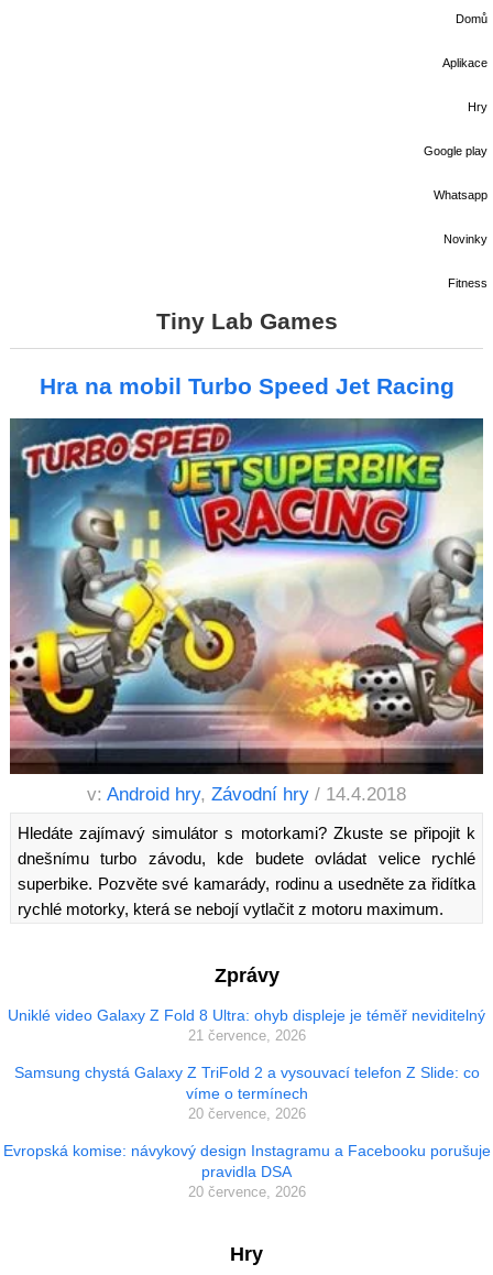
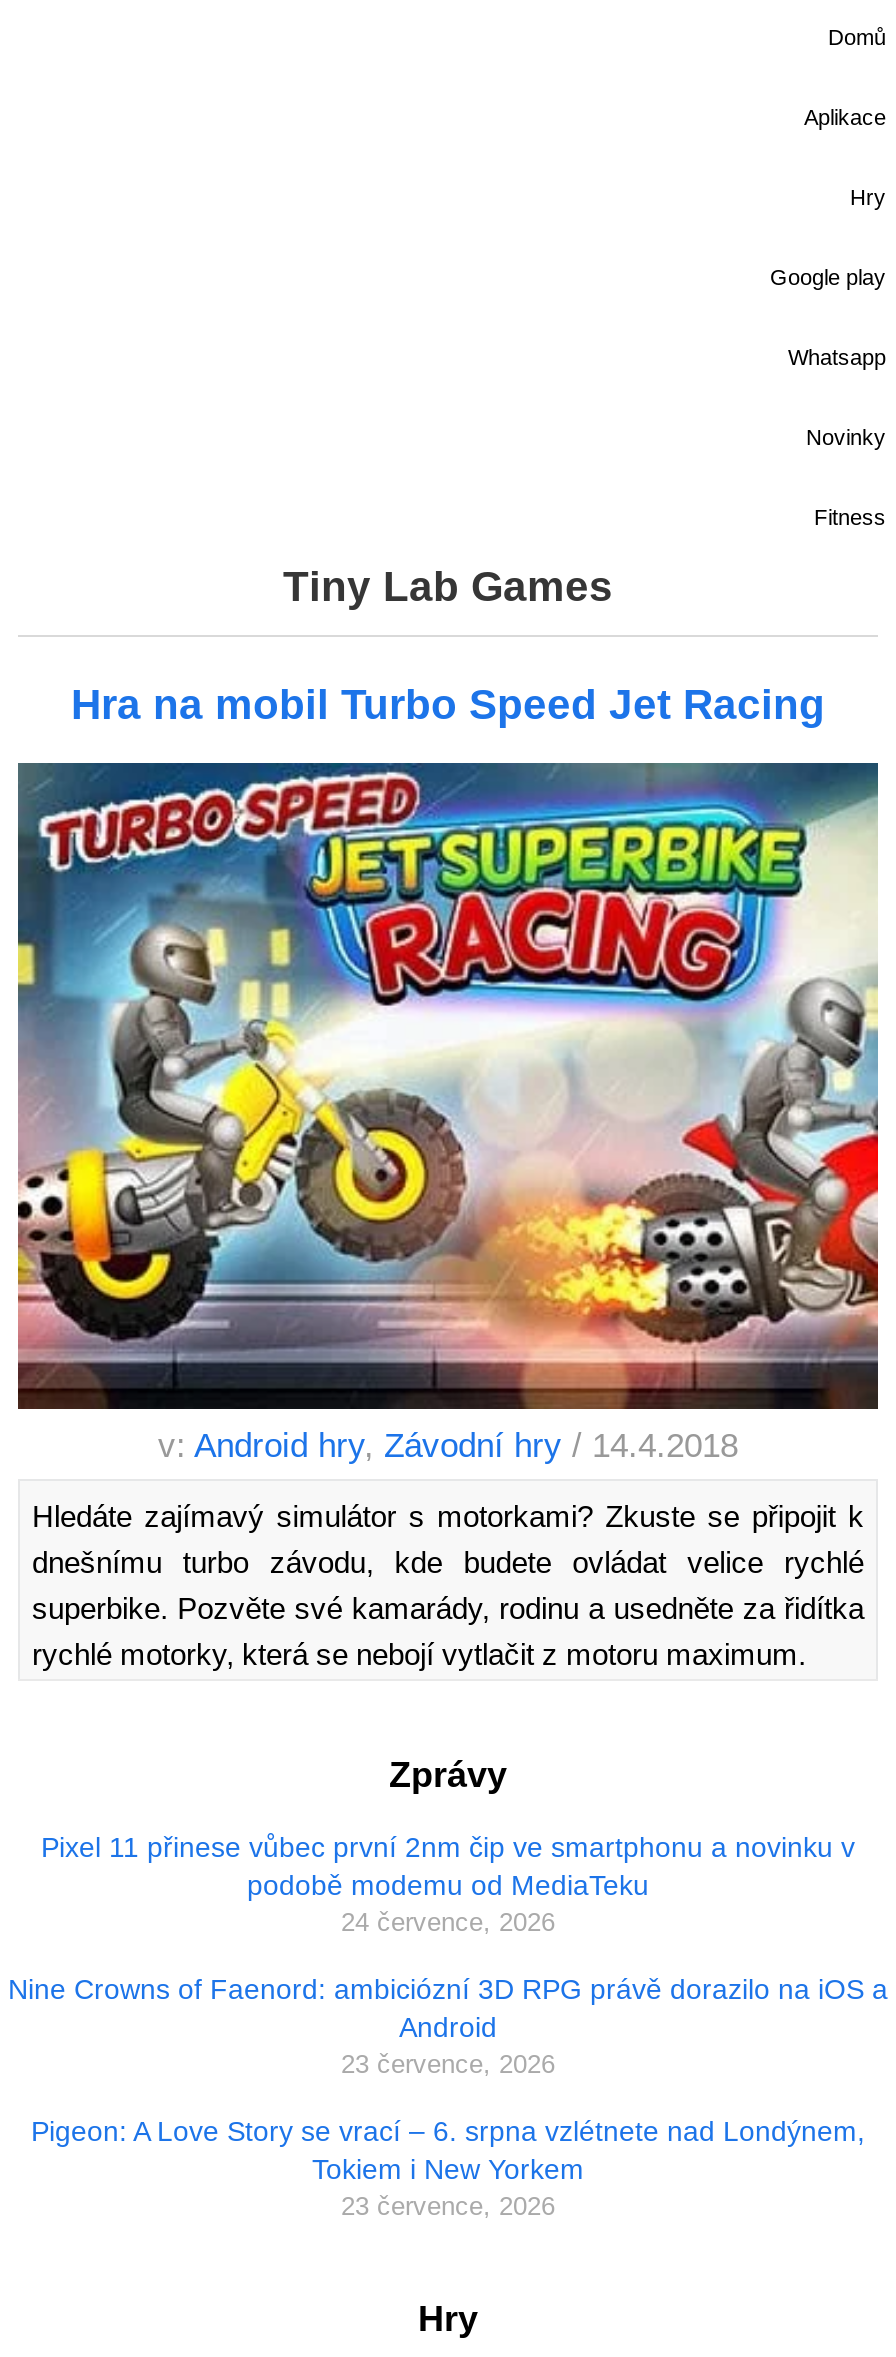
[8,1006,485,1043] Uniklé video Galaxy Z Fold 8 Ultra: ohyb displeje je téměř neviditelný | 21 července, 2026 -> [41,1831,855,1937] Pixel 11 přinese vůbec první 2nm čip ve smartphonu a novinku v | podobě modemu od MediaTeku | 24 července, 2026
[14,1063,479,1121] Samsung chystá Galaxy Z TriFold 2 a vysouvací telefon Z Slide: co | víme o termínech | 20 července, 2026 -> [8,1973,888,2079] Nine Crowns of Faenord: ambiciózní 3D RPG právě dorazilo na iOS a | Android | 23 července, 2026
[3,1141,490,1200] Evropská komise: návykový design Instagramu a Facebooku porušuje | pravidla DSA | 20 července, 2026 -> [31,2115,865,2221] Pigeon: A Love Story se vrací – 6. srpna vzlétnete nad Londýnem, | Tokiem i New Yorkem | 23 července, 2026

